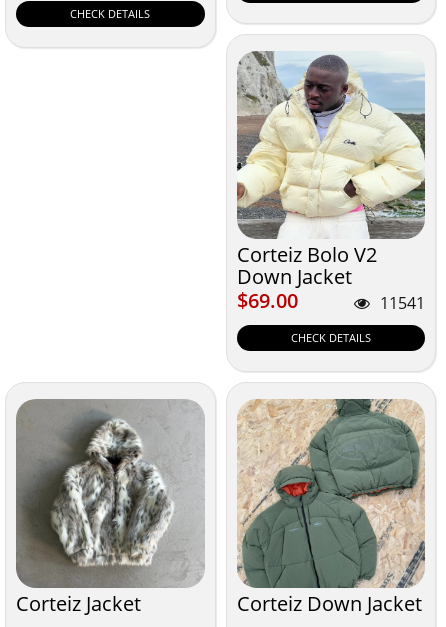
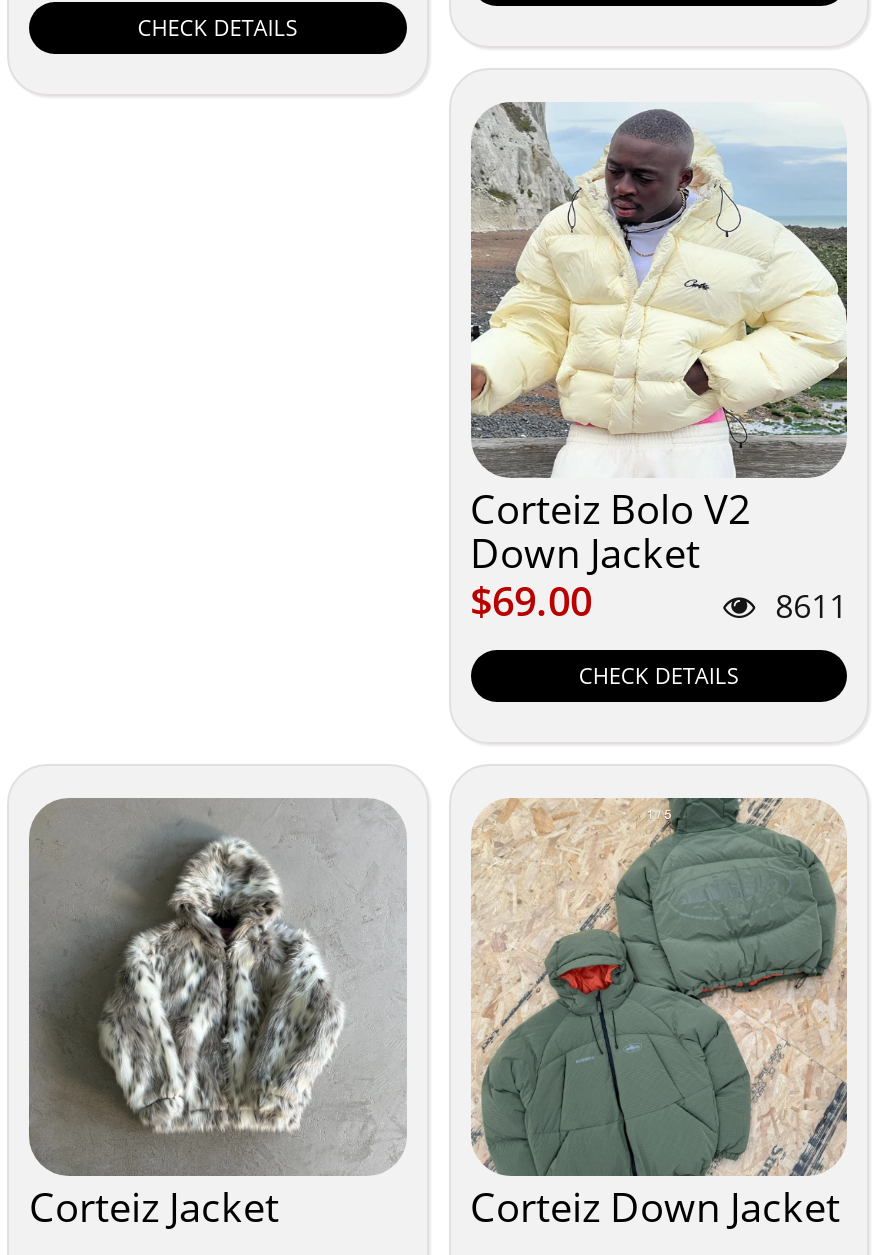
[380,292,425,314] 11541 -> [775,584,847,628] 8611

